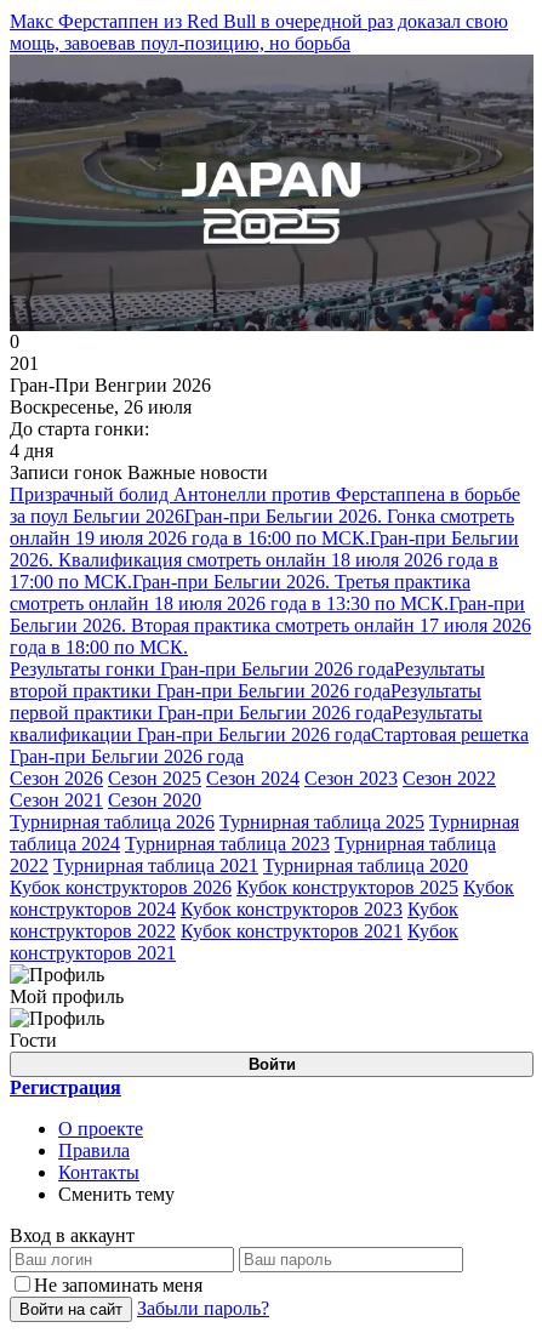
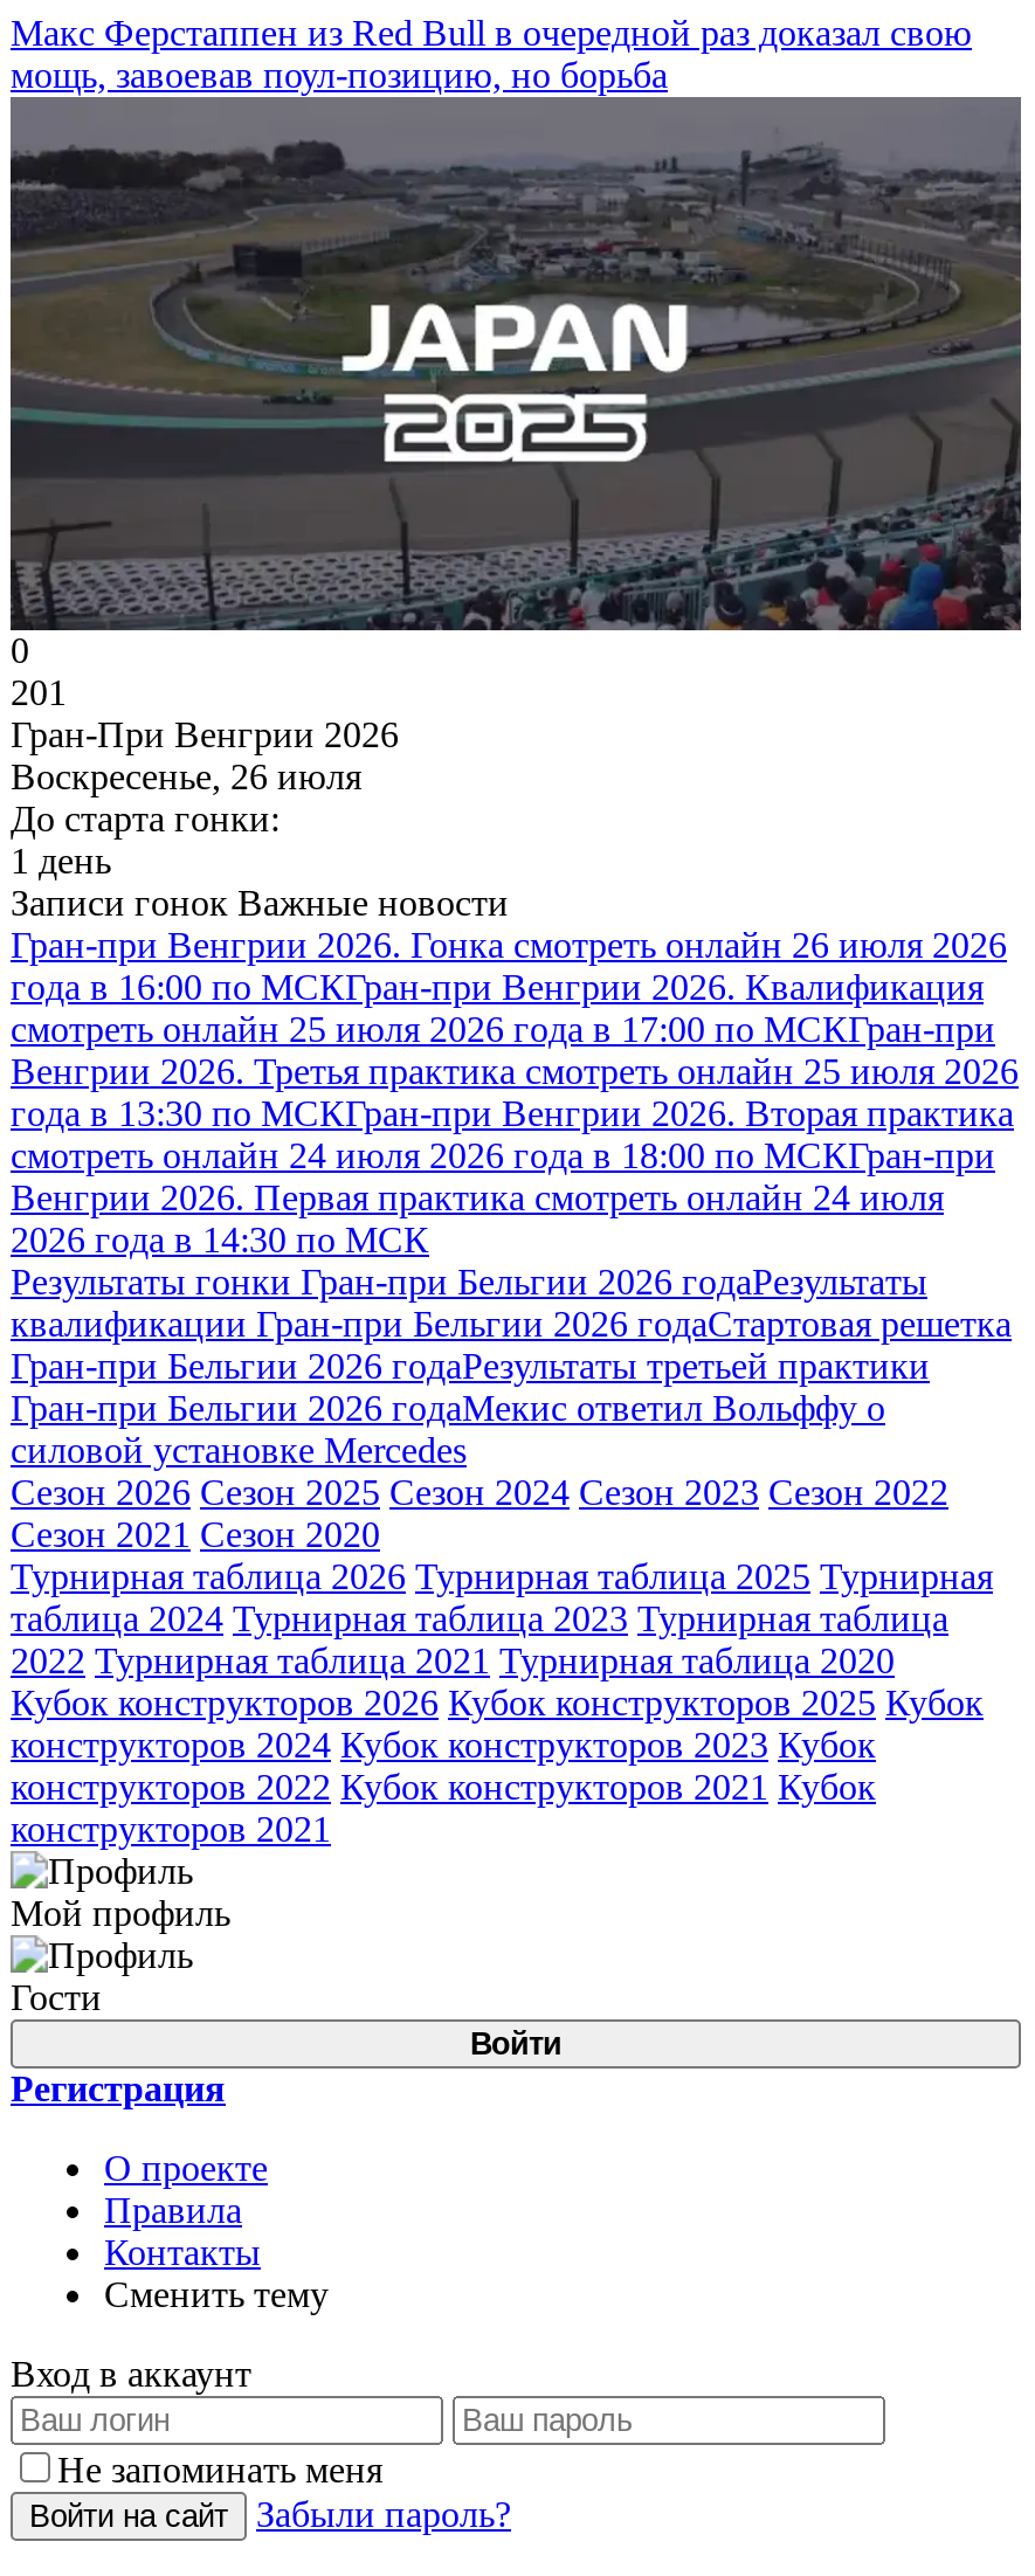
[10,441,53,461] 4 дня -> [11,841,111,881] 1 день
[10,484,531,658] Призрачный болид Антонелли против Ферстаппена в борьбе | за поул Бельгии 2026Гран-при Бельгии 2026. Гонка смотреть | онлайн 19 июля 2026 года в 16:00 по МСК.Гран-при Бельгии | 2026. Квалификация смотреть онлайн 18 июля 2026 года в | 17:00 по МСК.Гран-при Бельгии 2026. Третья практика | смотреть онлайн 18 июля 2026 года в 13:30 по МСК.Гран-при | Бельгии 2026. Вторая практика смотреть онлайн 17 июля 2026 | года в 18:00 по МСК. -> [11,926,1019,1260] Гран-при Венгрии 2026. Гонка смотреть онлайн 26 июля 2026 | года в 16:00 по МСКГран-при Венгрии 2026. Квалификация | смотреть онлайн 25 июля 2026 года в 17:00 по МСКГран-при | Венгрии 2026. Третья практика смотреть онлайн 25 июля 2026 | года в 13:30 по МСКГран-при Венгрии 2026. Вторая практика | смотреть онлайн 24 июля 2026 года в 18:00 по МСКГран-при | Венгрии 2026. Первая практика смотреть онлайн 24 июля | 2026 года в 14:30 по МСК
[10,681,483,723] второй практики Гран-при Бельгии 2026 годаРезультаты | первой практики Гран-при Бельгии 2026 годаРезультаты -> none
moved [10,724,529,745] -> [11,1304,1012,1344]: квалификации Гран-при Бельгии 2026 годаСтартовая решетка
[10,746,244,767] Гран-при Бельгии 2026 года -> [11,1347,930,1471] Гран-при Бельгии 2026 годаРезультаты третьей практики | Гран-при Бельгии 2026 годаМекис ответил Вольффу о | силовой установке Mercedes

